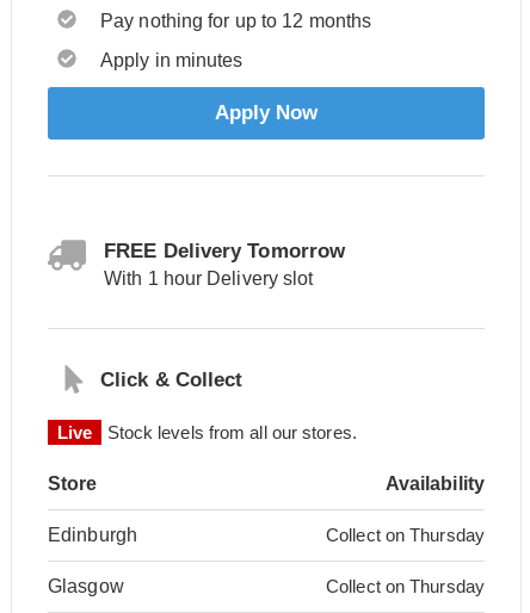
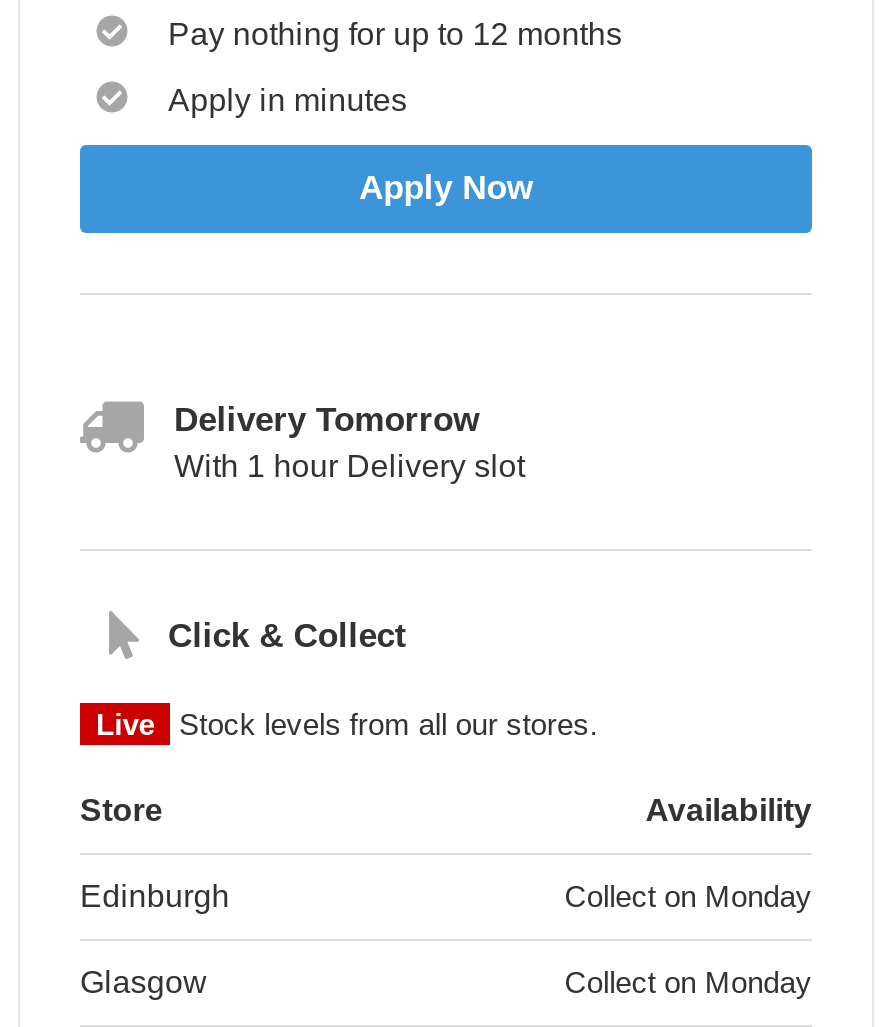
[104,240,345,262] FREE Delivery Tomorrow -> [174,401,479,439] Delivery Tomorrow
[326,525,485,545] Collect on Thursday -> [565,879,812,913] Collect on Monday
[326,576,485,596] Collect on Thursday -> [565,965,812,999] Collect on Monday

